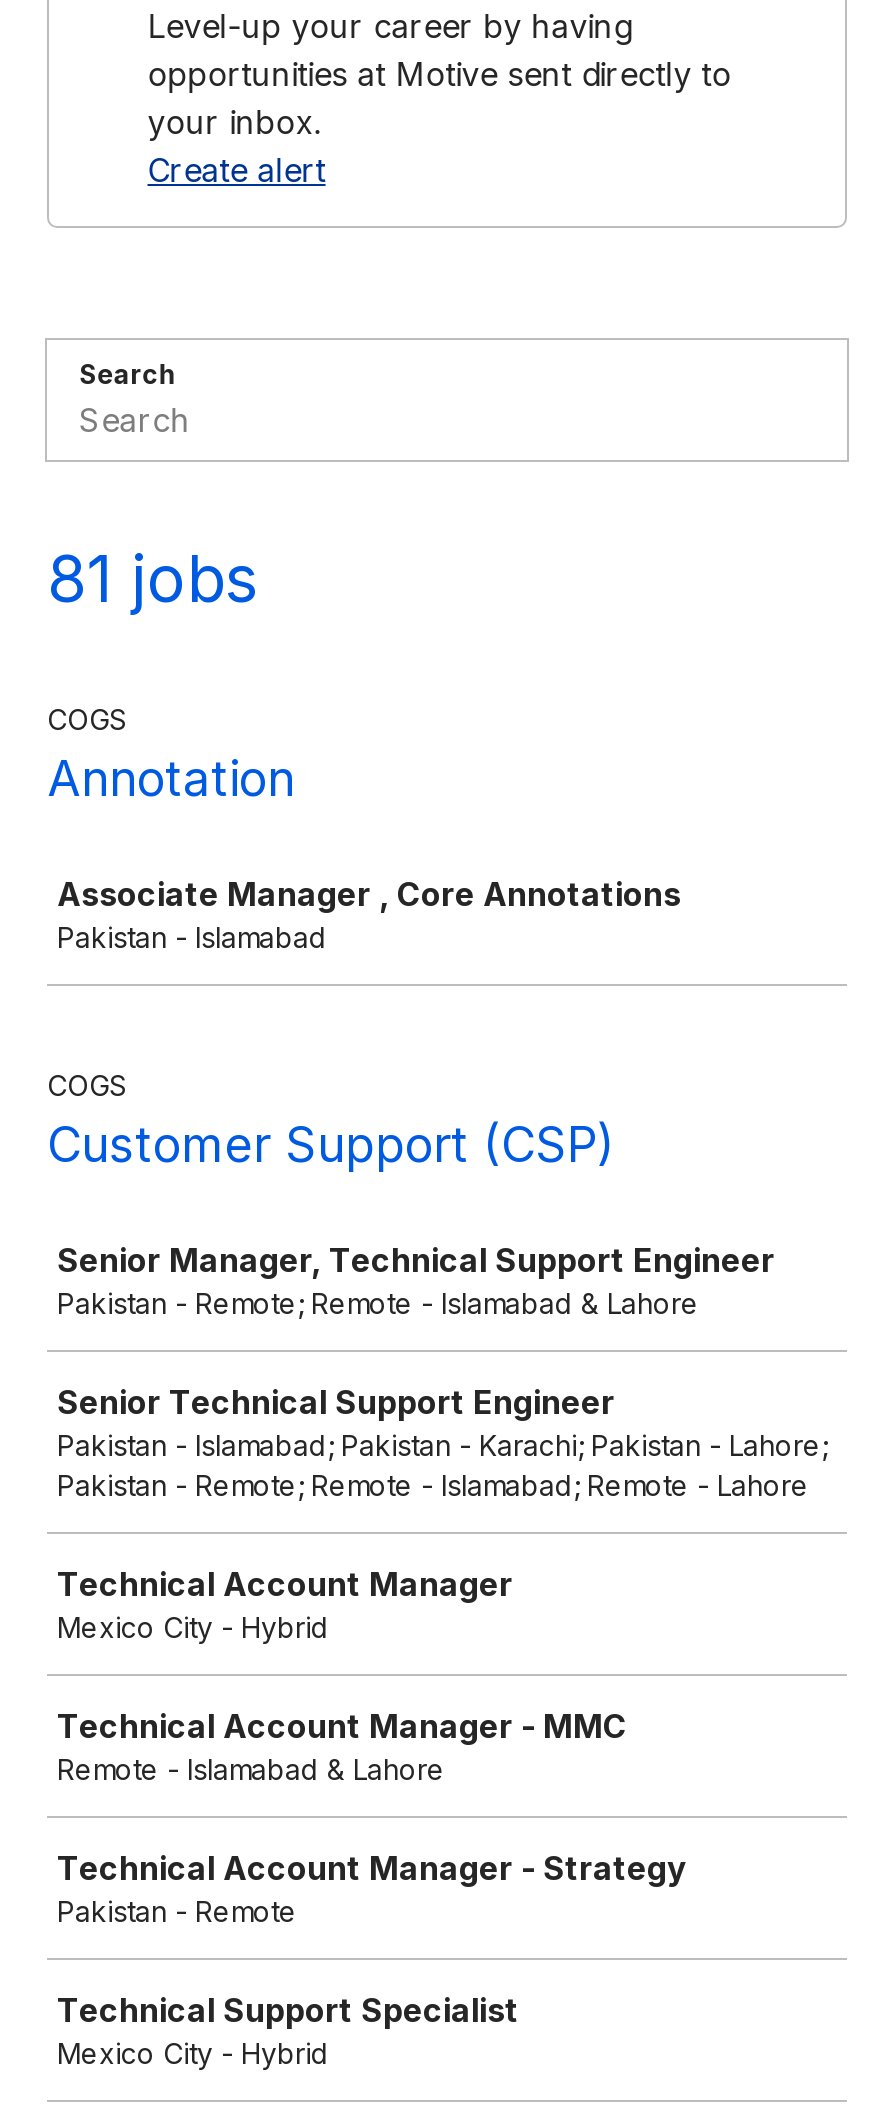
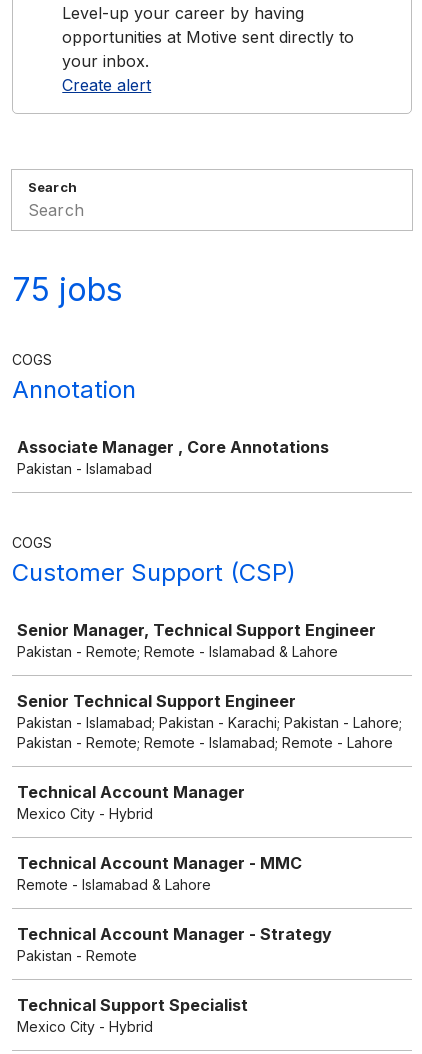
[47,540,259,618] 81 jobs -> [12,270,123,309] 75 jobs

